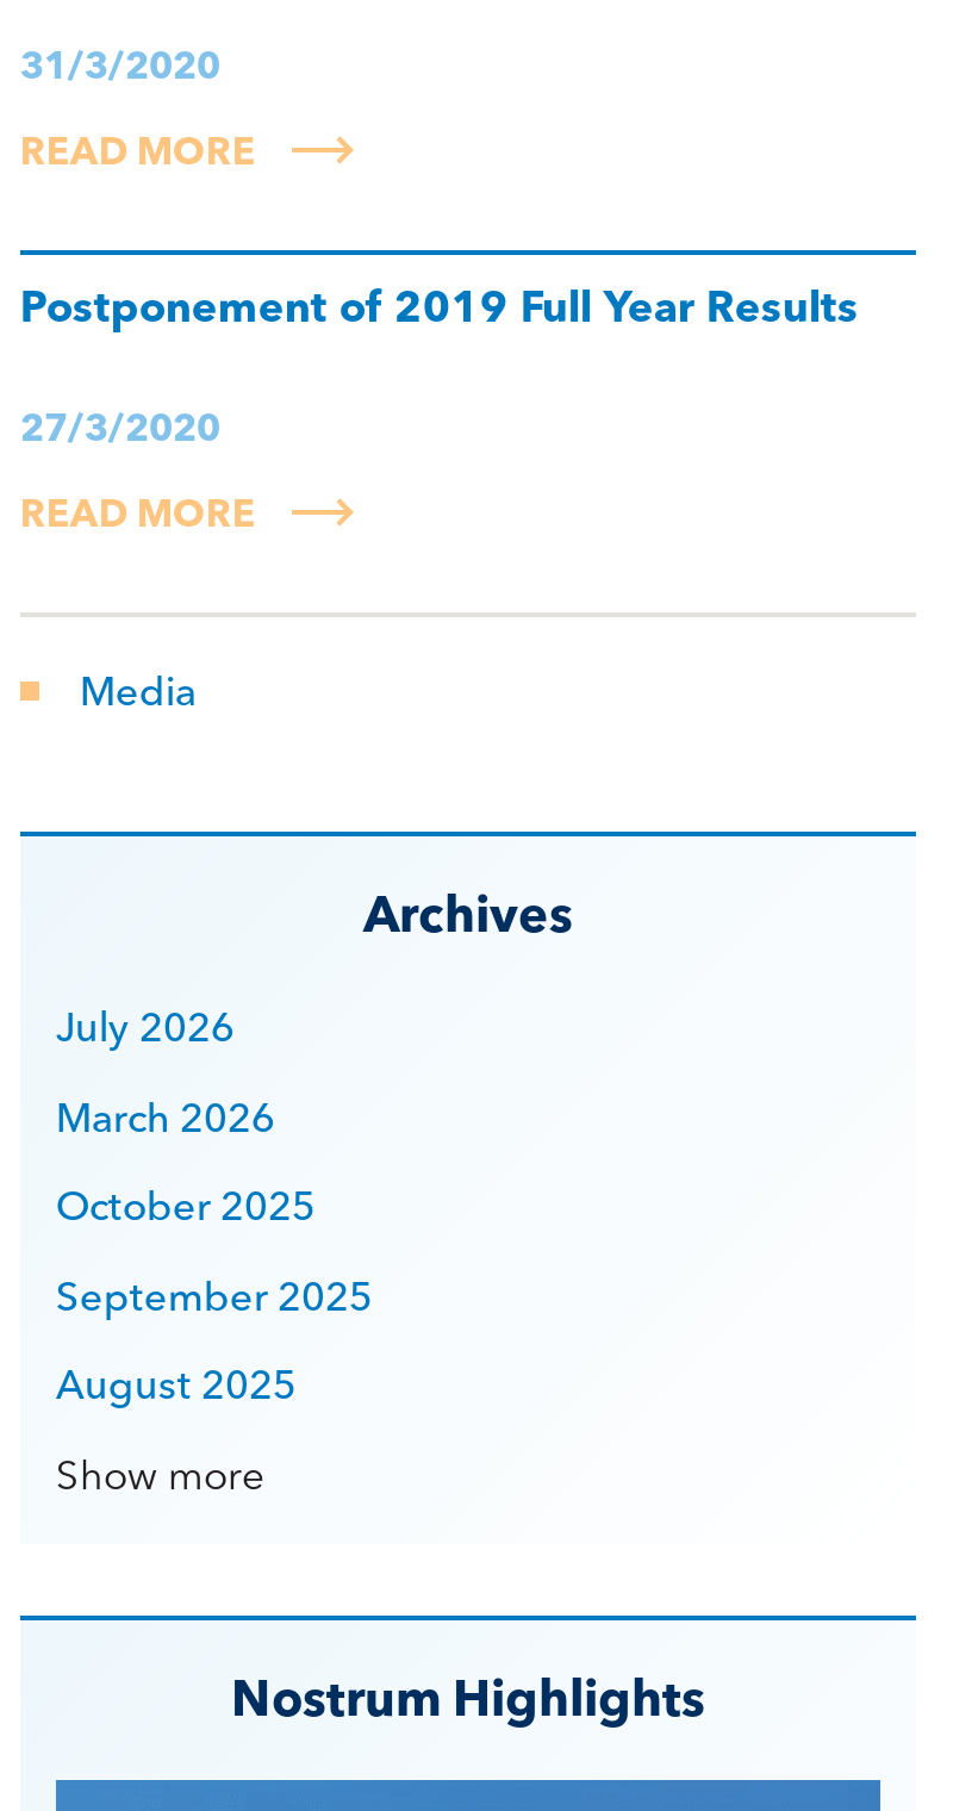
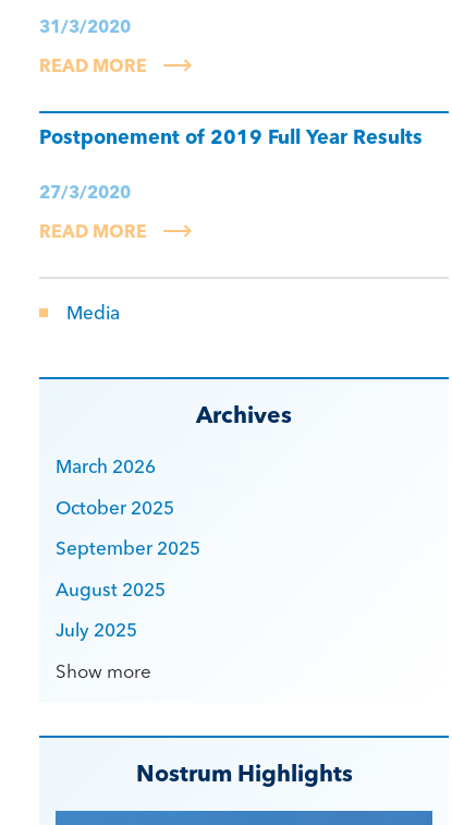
[56,1001,234,1051] July 2026 -> none
moved [56,1090,372,1408] -> [55,454,200,600]: March 2026 | October 2025 | September 2025 | August 2025
none -> [55,618,137,641] July 2025

